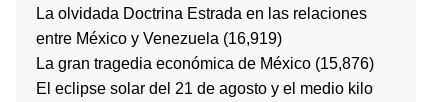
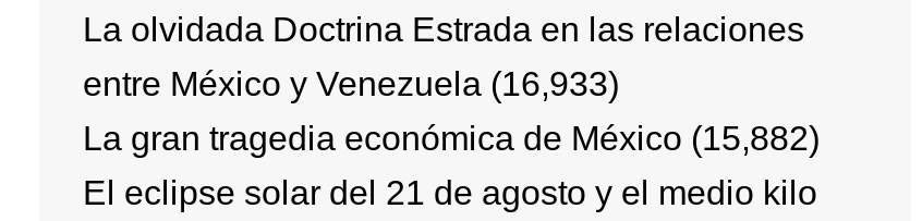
[36,30,282,47] entre México y Venezuela (16,919) -> [83,65,619,102] entre México y Venezuela (16,933)
[36,55,374,72] La gran tragedia económica de México (15,876) -> [83,120,820,157] La gran tragedia económica de México (15,882)

